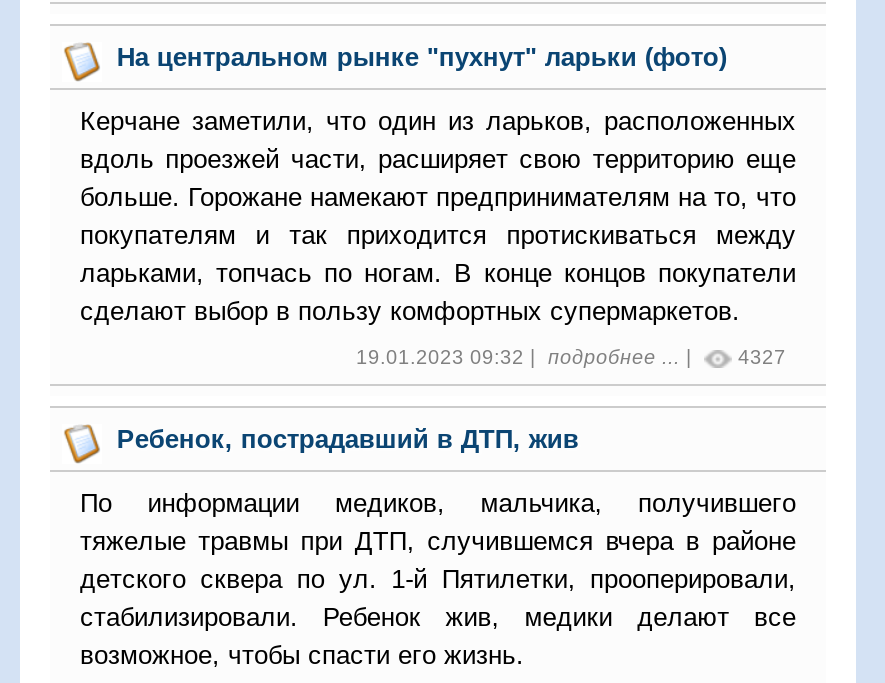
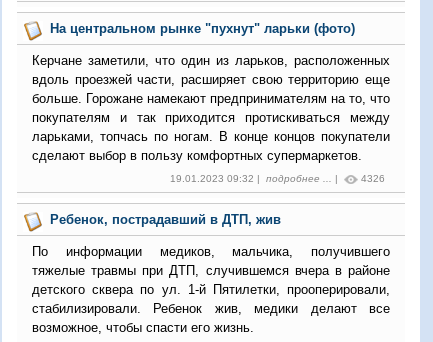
[732,346,786,368] 4327 -> [358,173,385,184] 4326

